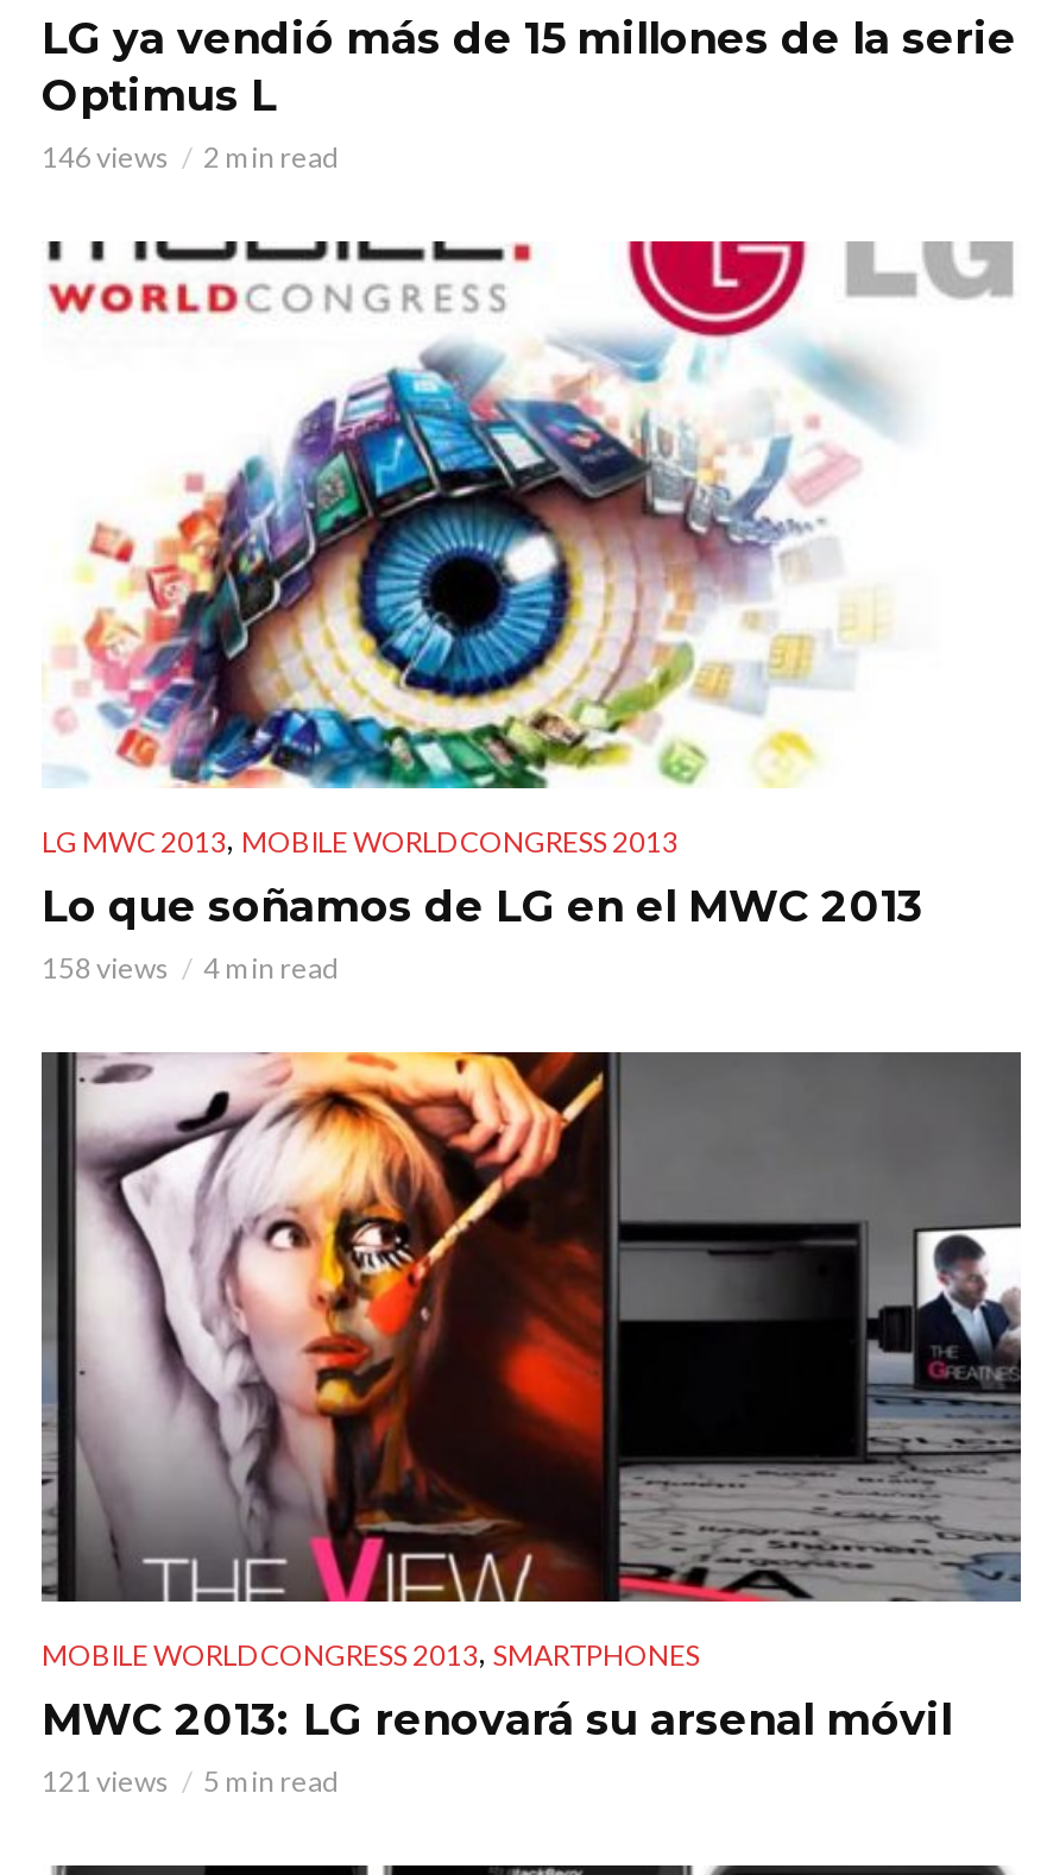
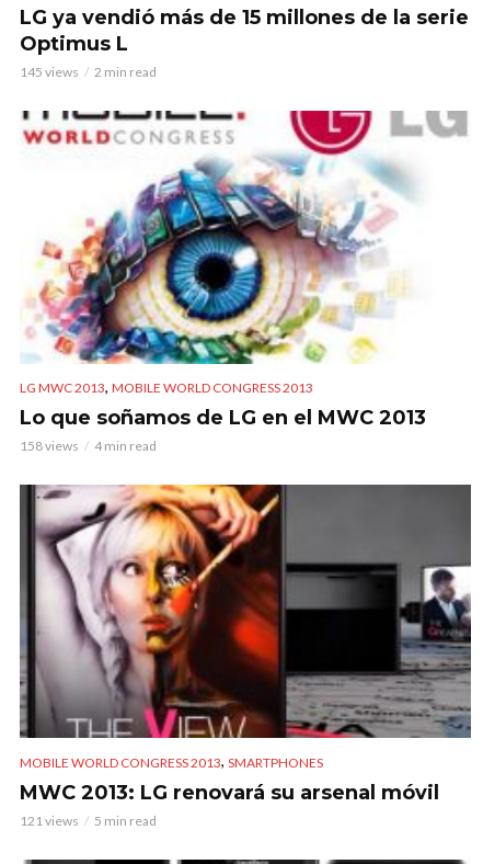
[42,138,339,173] 146 views 2 min read -> [20,63,157,80] 145 views 2 min read

